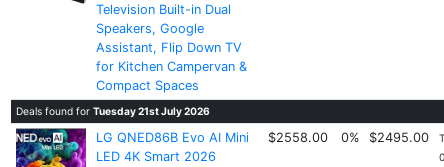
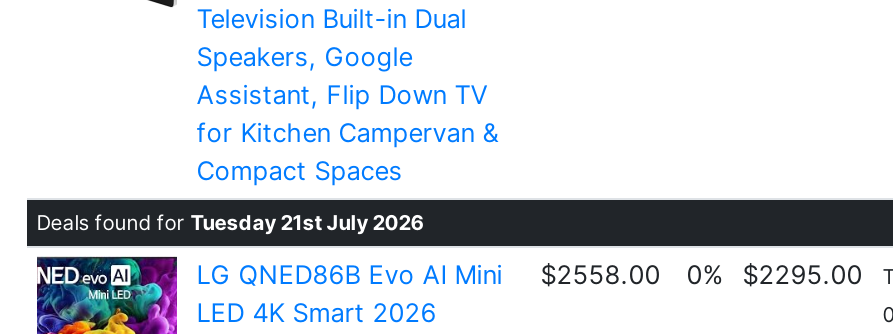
[369,130,429,145] $2495.00 -> [743,260,863,290] $2295.00

